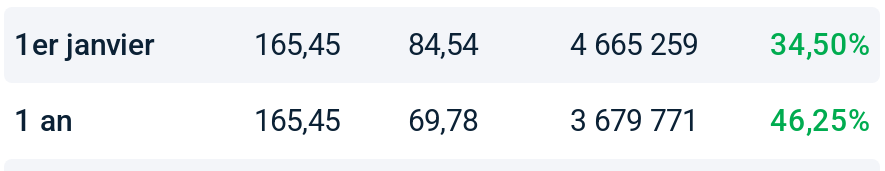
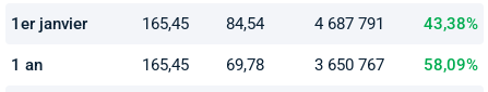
[570,28,698,64] 4 665 259 -> [314,14,384,34] 4 687 791
[770,28,870,64] 34,50% -> [424,14,478,34] 43,38%
[570,104,698,140] 3 679 771 -> [314,56,384,75] 3 650 767
[770,104,870,140] 46,25% -> [424,56,478,75] 58,09%

